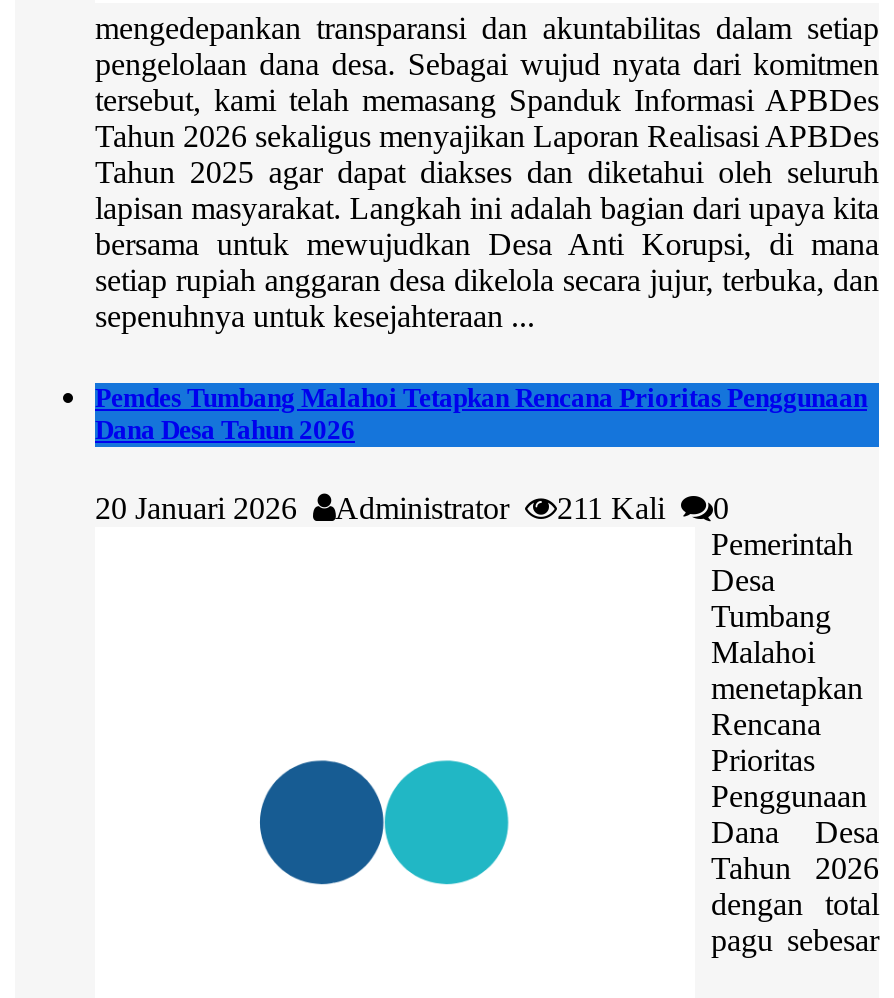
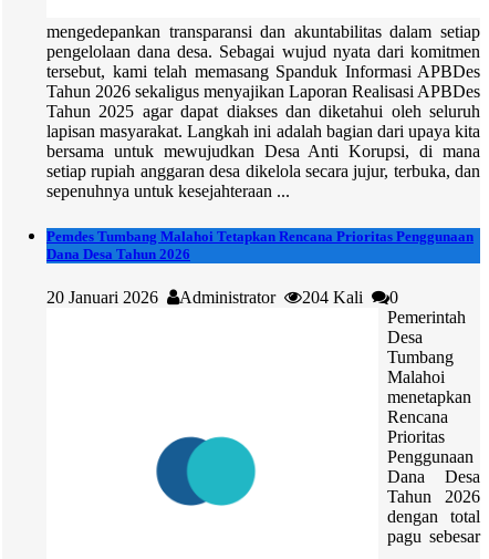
[95,491,737,525] 20 Januari 2026 Administrator 211 Kali 0 -> [46,288,403,307] 20 Januari 2026 Administrator 204 Kali 0
[257,759,511,887] [image] -> [137,436,275,507] [image]

